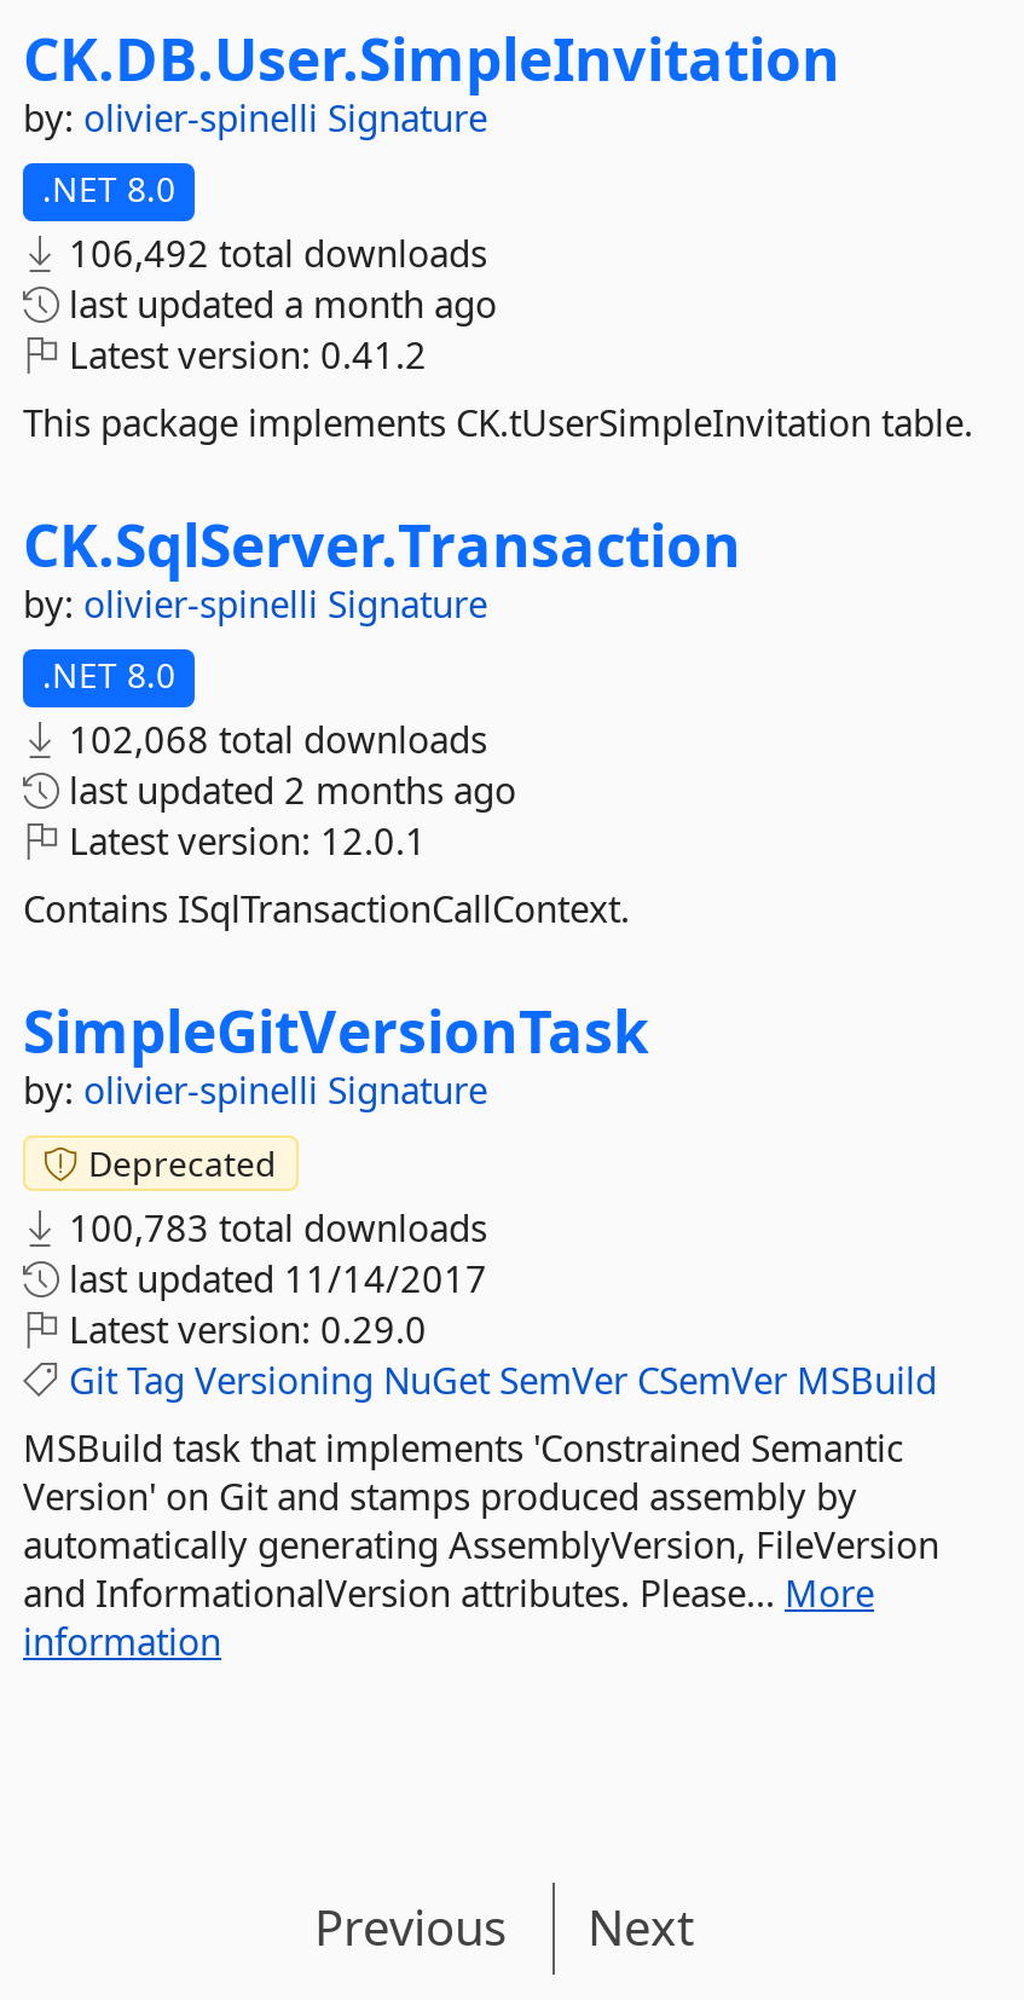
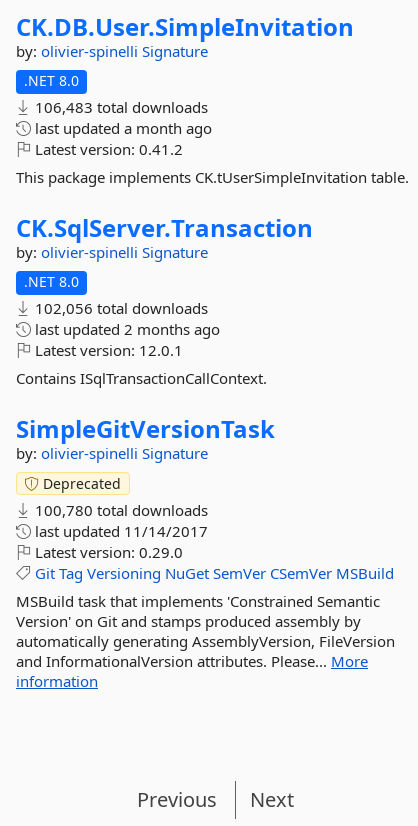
[59,229,487,278] 106,492 total downloads -> [31,97,208,117] 106,483 total downloads
[59,715,487,764] 102,068 total downloads -> [31,298,208,318] 102,056 total downloads
[59,1204,487,1252] 100,783 total downloads -> [31,500,208,520] 100,780 total downloads

